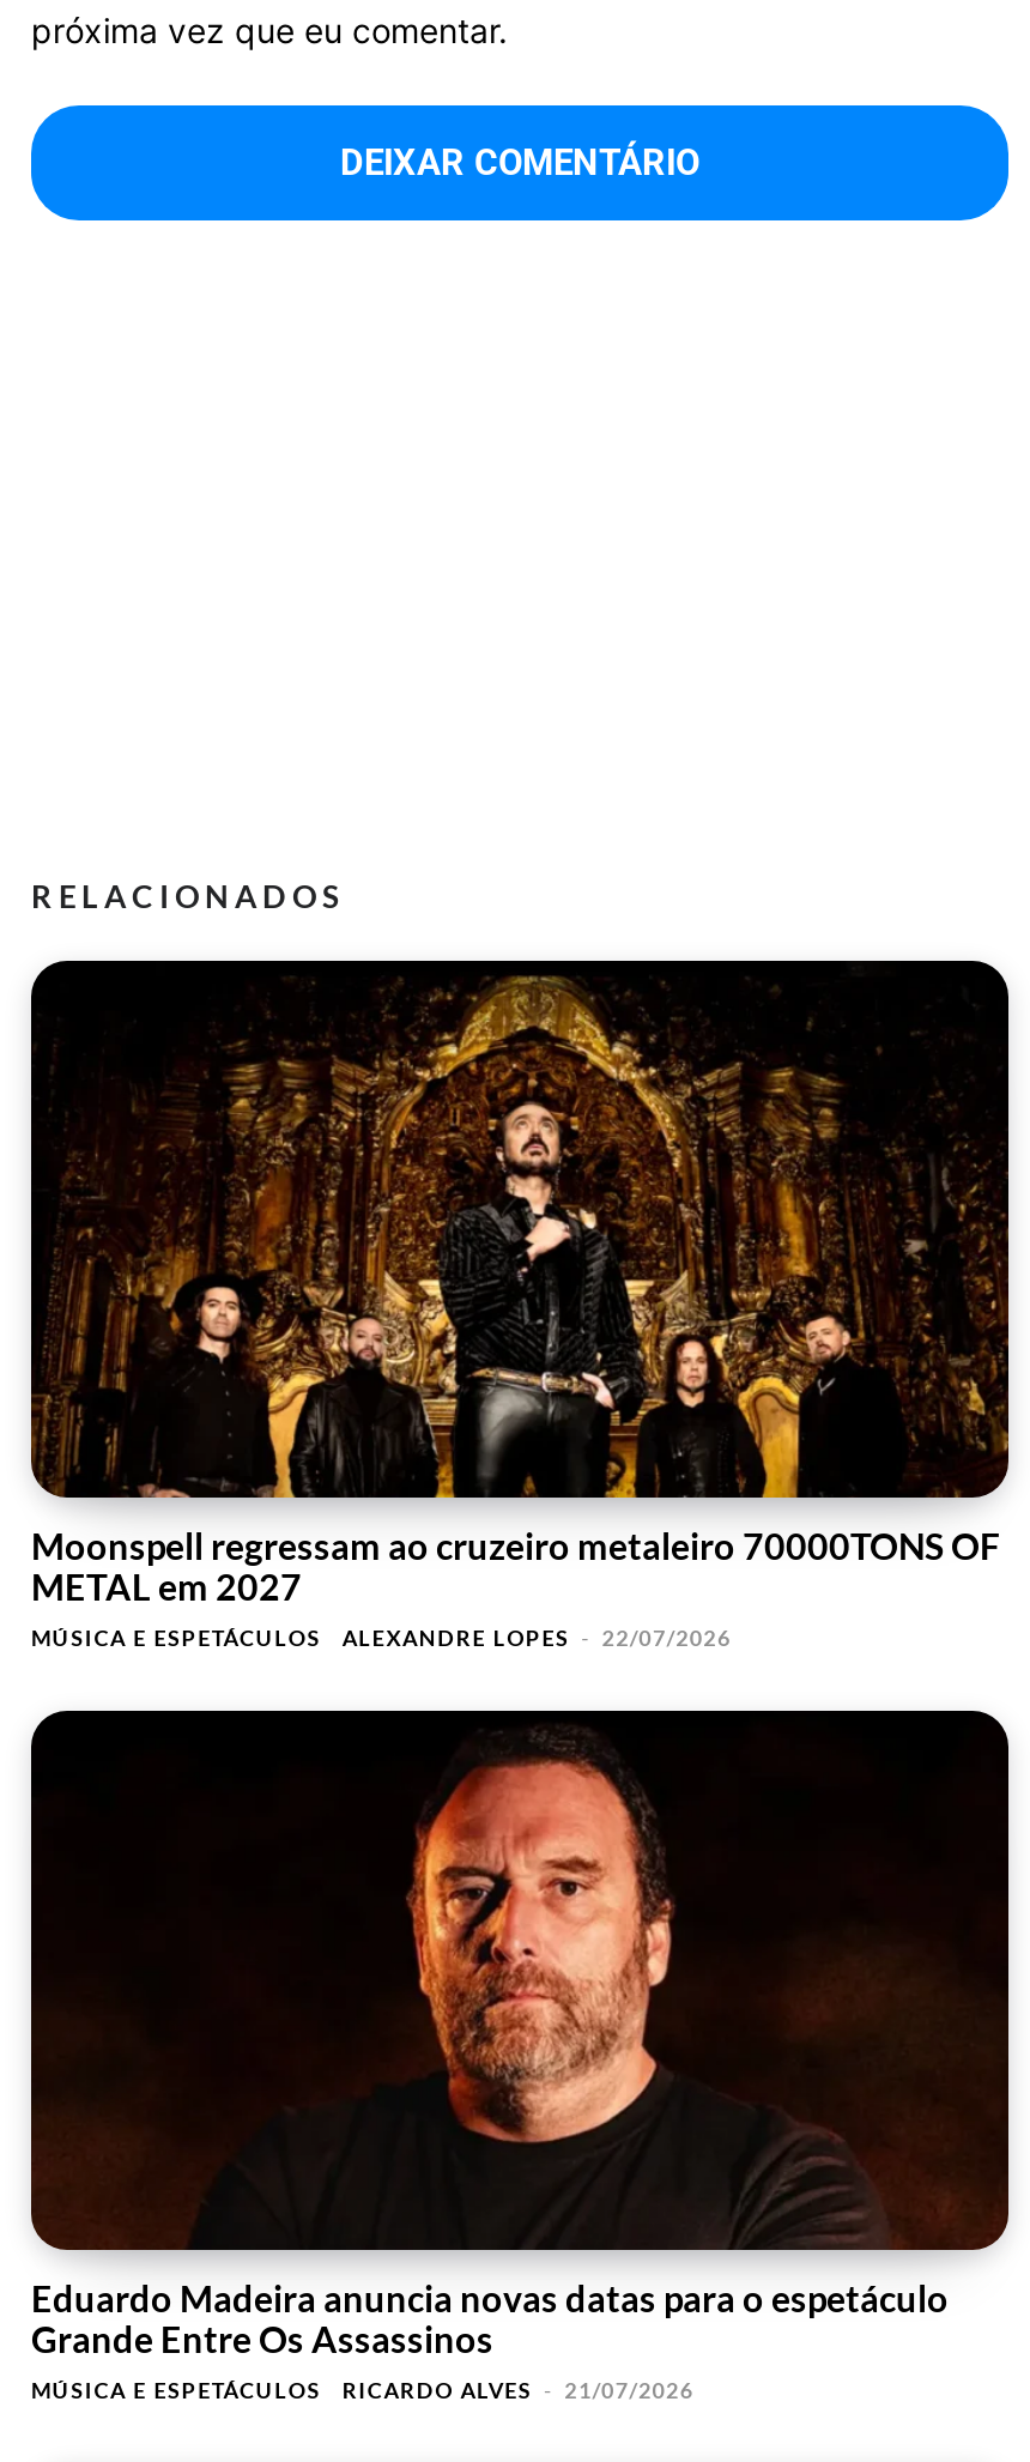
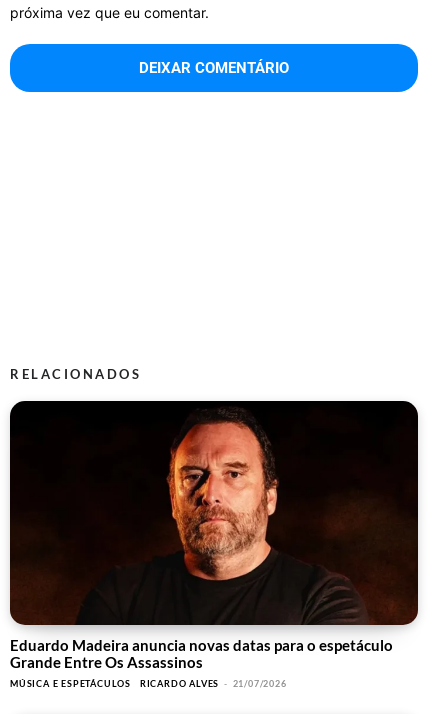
[31,975,1008,1652] [image] | Moonspell regressam ao cruzeiro metaleiro 70000TONS OF | METAL em 2027 | MÚSICA E ESPETÁCULOS | ALEXANDRE LOPES - 22/07/2026 -> none

